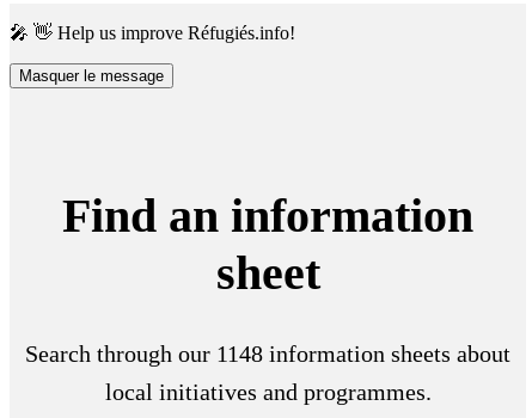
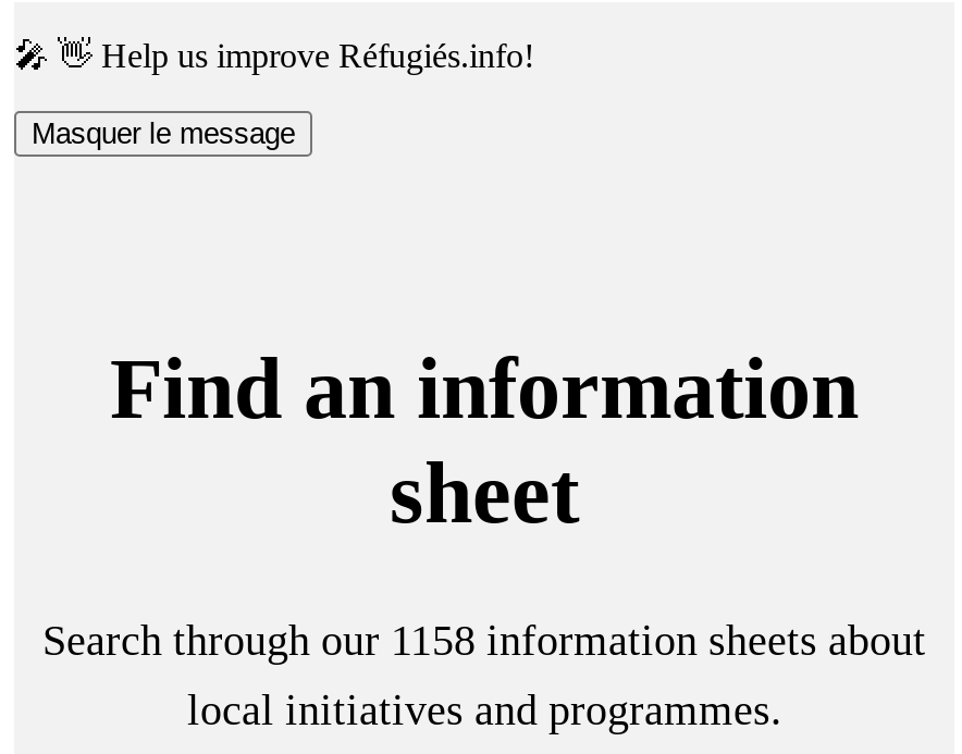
[25,340,510,366] Search through our 1148 information sheets about -> [42,615,926,663] Search through our 1158 information sheets about

